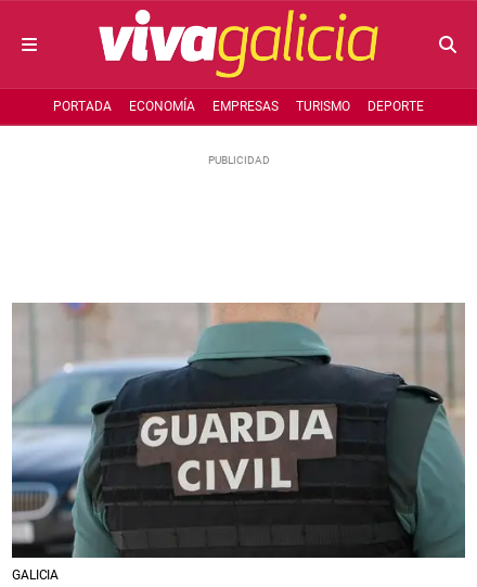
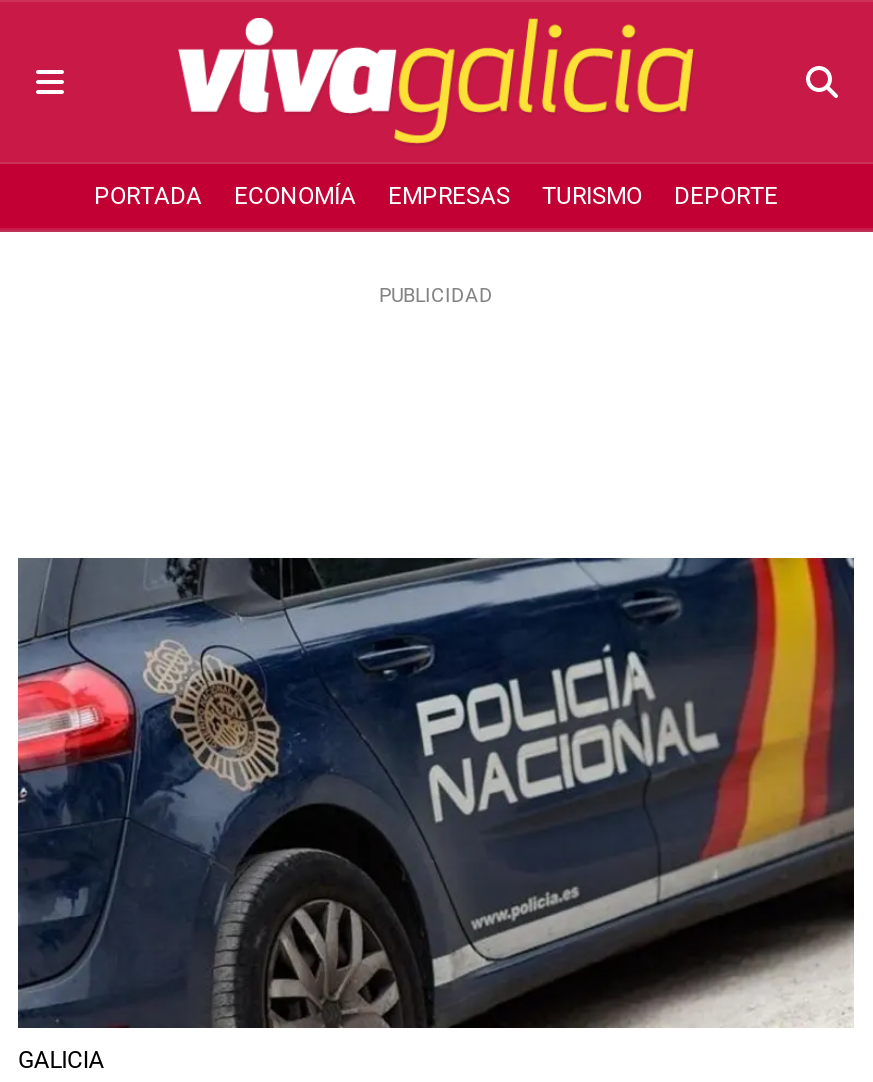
[11,303,466,559] [image] -> [16,556,856,1028] [image]

